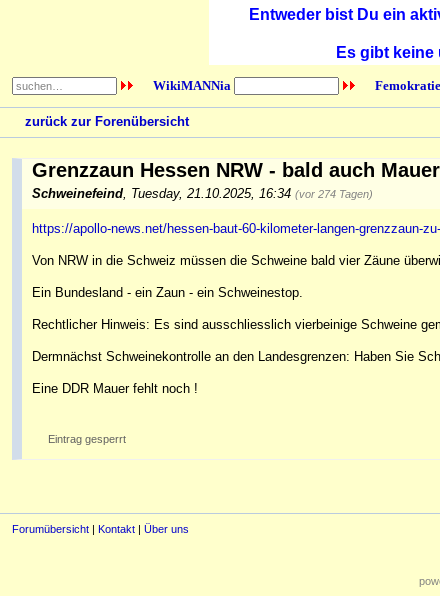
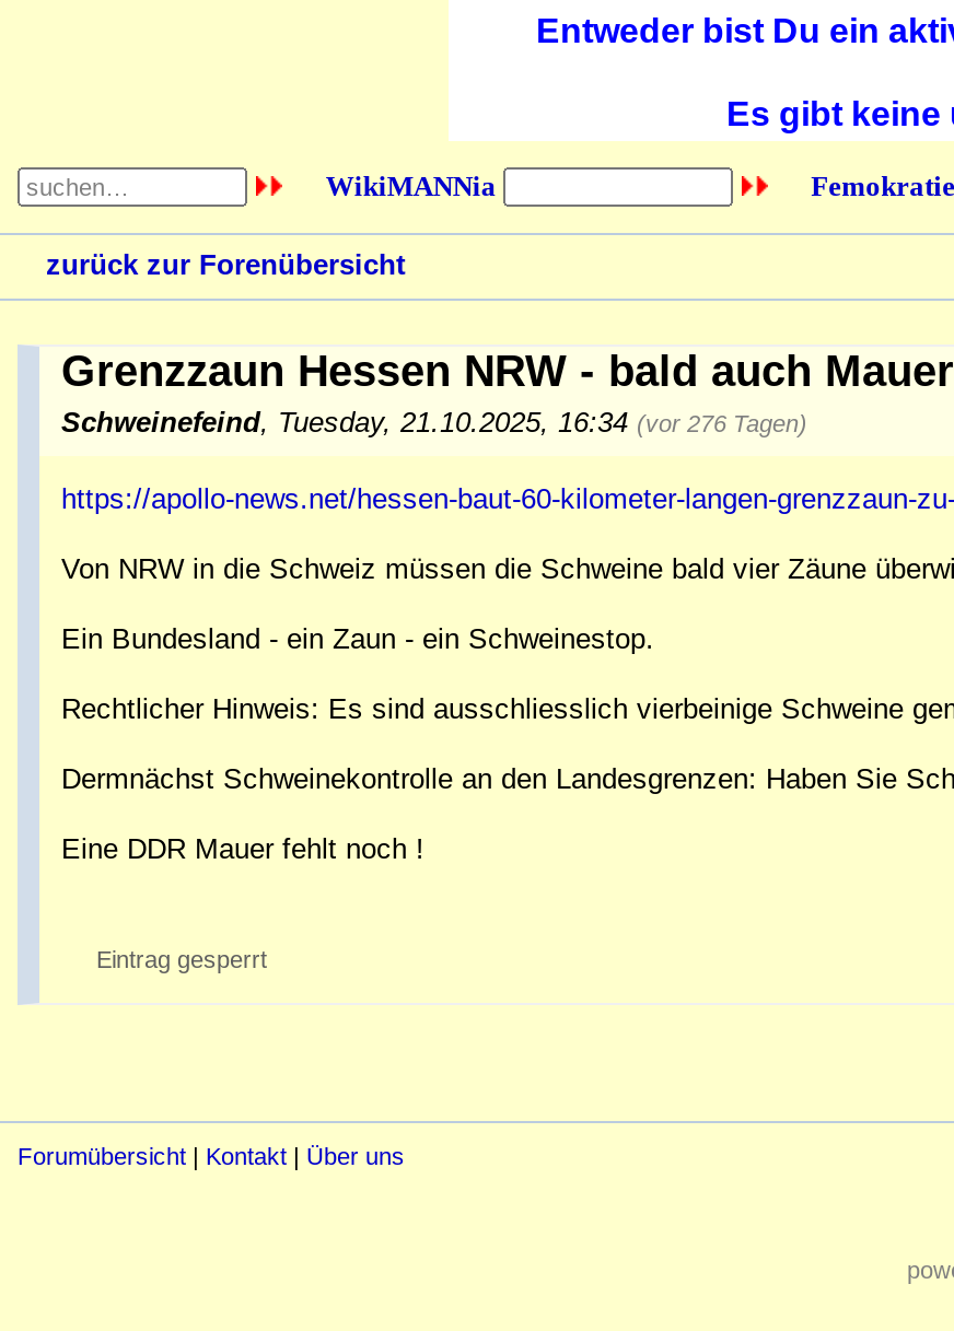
[32,186,373,201] Schweinefeind, Tuesday, 21.10.2025, 16:34 (vor 274 Tagen) -> [61,405,807,438] Schweinefeind, Tuesday, 21.10.2025, 16:34 (vor 276 Tagen)

